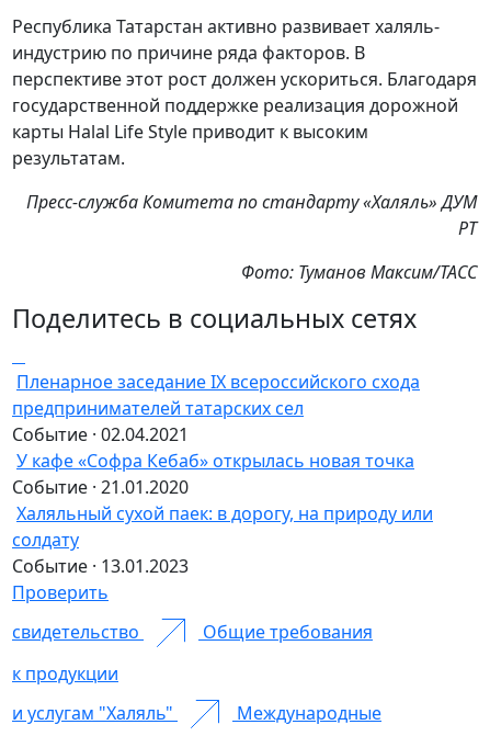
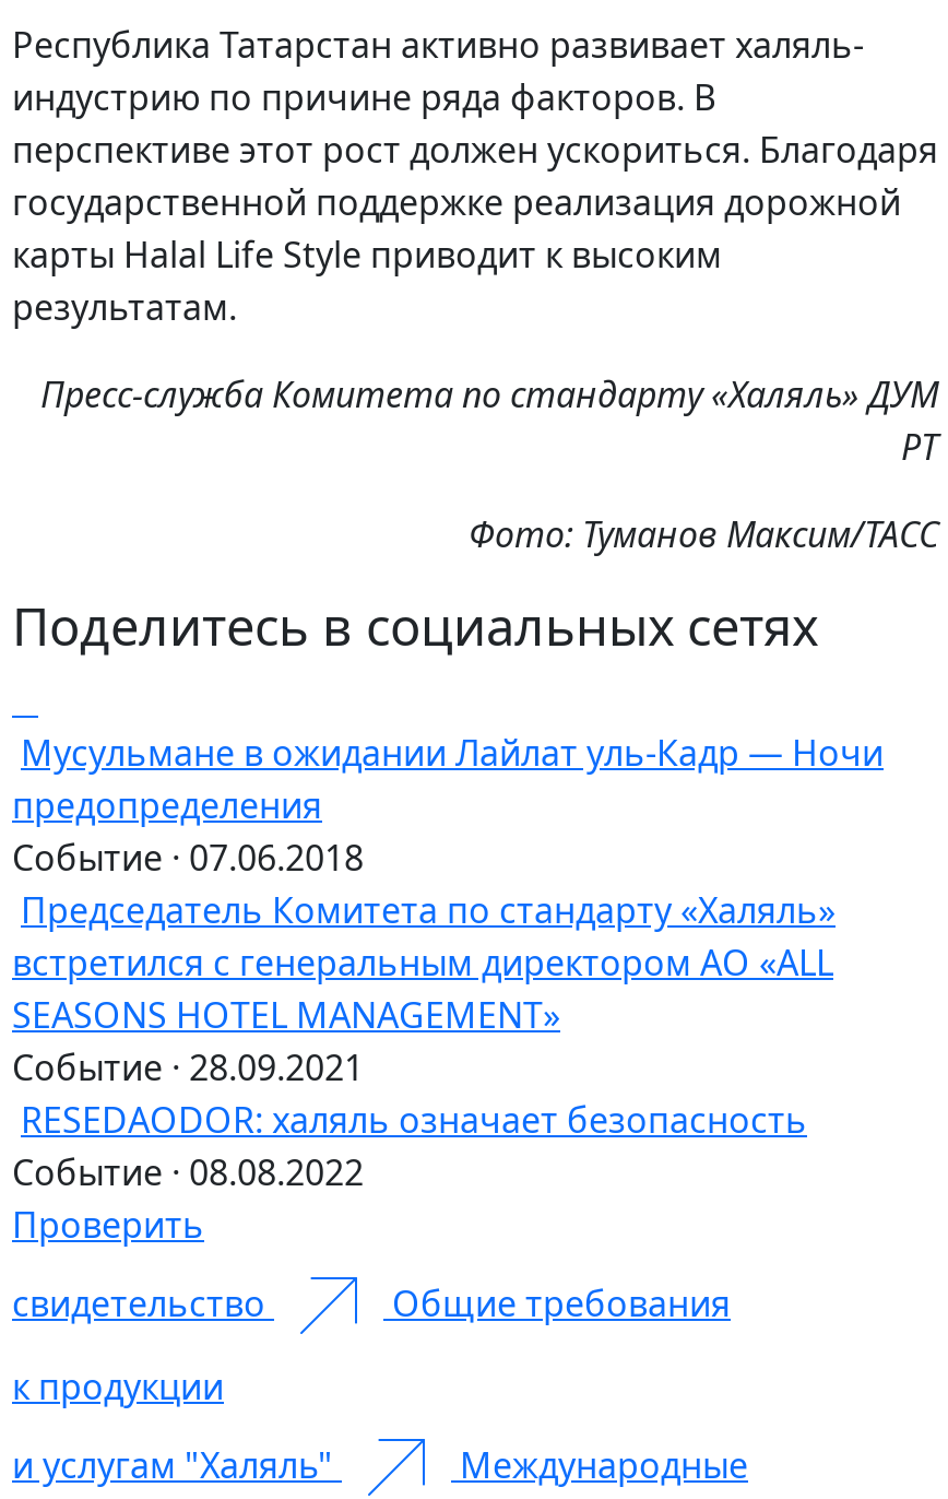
[12,370,433,579] Пленарное заседание IX всероссийского схода | предпринимателей татарских сел | Событие · 02.04.2021 | У кафе «Софра Кебаб» открылась новая точка | Событие · 21.01.2020 | Халяльный сухой паек: в дорогу, на природу или | солдату | Событие · 13.01.2023 -> [12,730,884,1197] Мусульмане в ожидании Лайлат уль-Кадр — Ночи | предопределения | Событие · 07.06.2018 | Председатель Комитета по стандарту «Халяль» | встретился с генеральным директором АО «ALL | SEASONS HOTEL MANAGEMENT» | Событие · 28.09.2021 | RESEDAODOR: халяль означает безопасность | Событие · 08.08.2022

